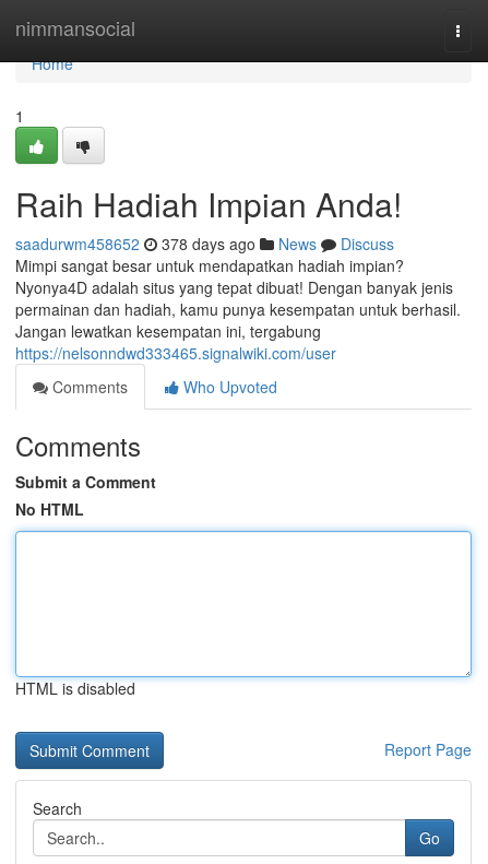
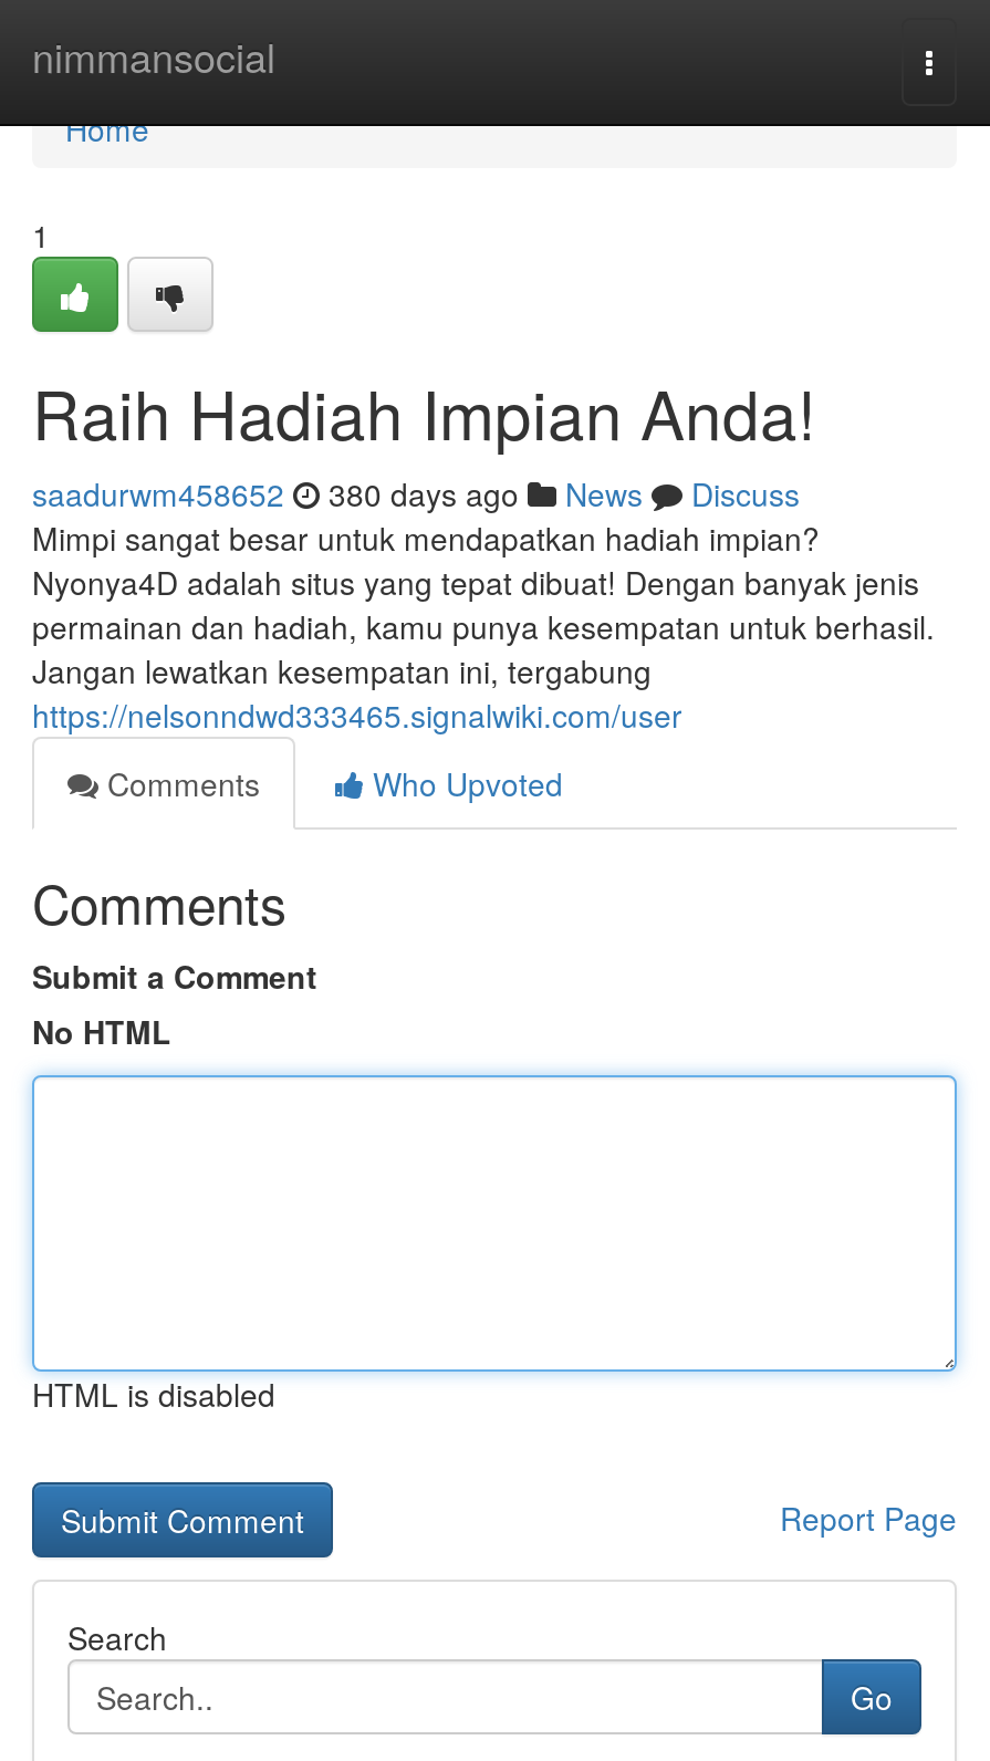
[15,233,394,255] saadurwm458652 378 days ago News Discuss -> [32,471,800,515] saadurwm458652 380 days ago News Discuss

